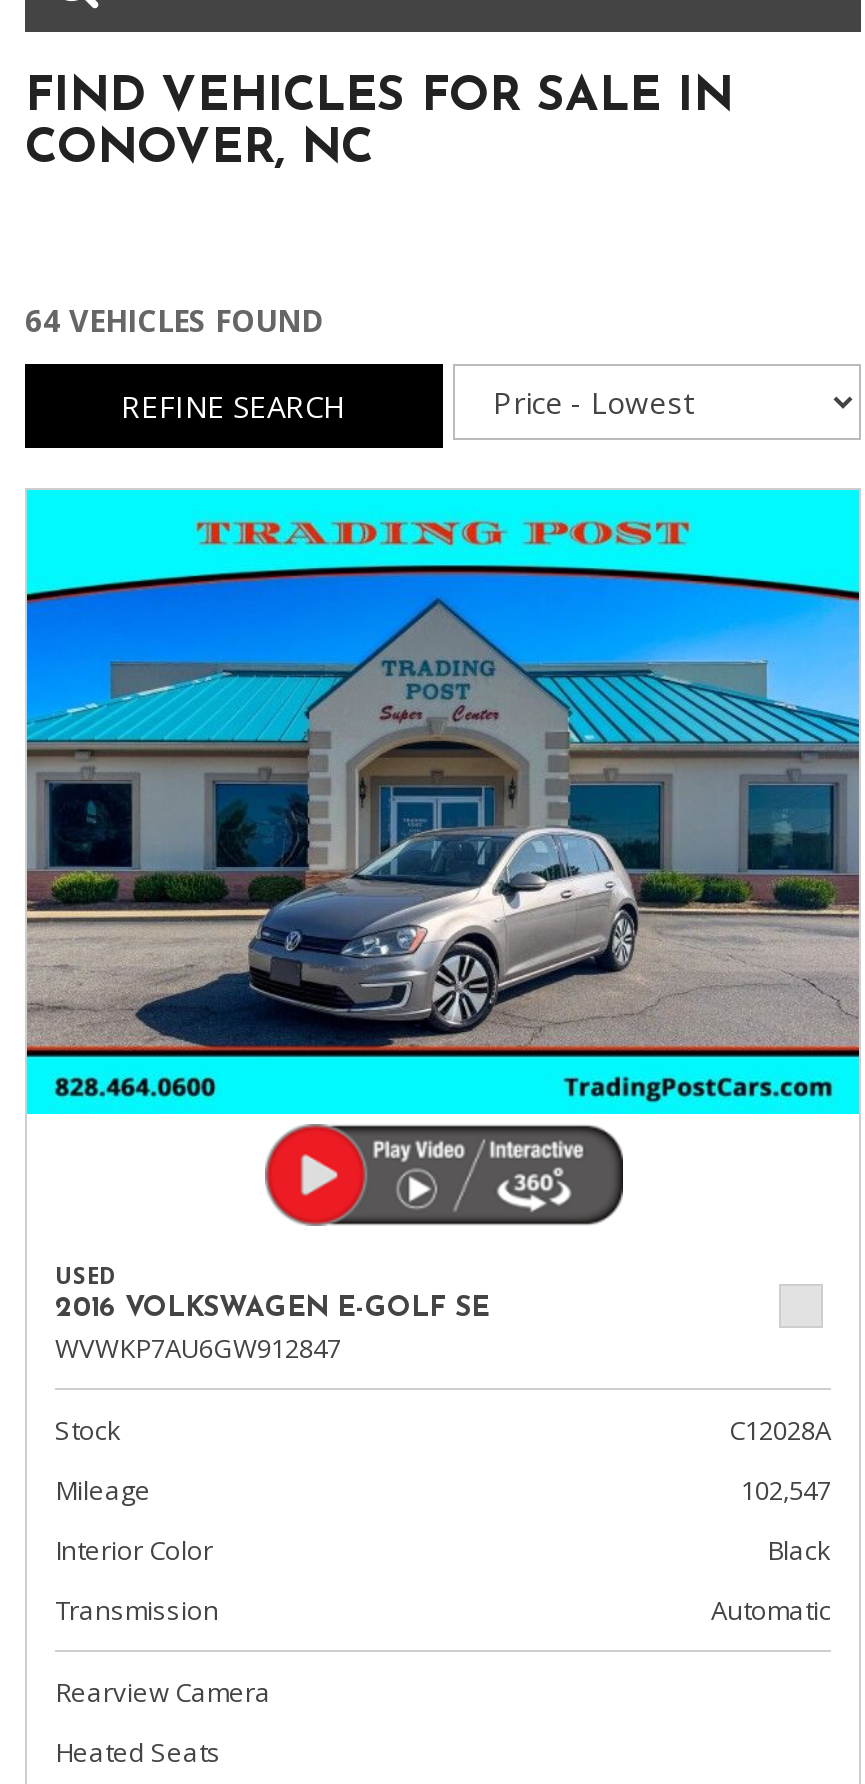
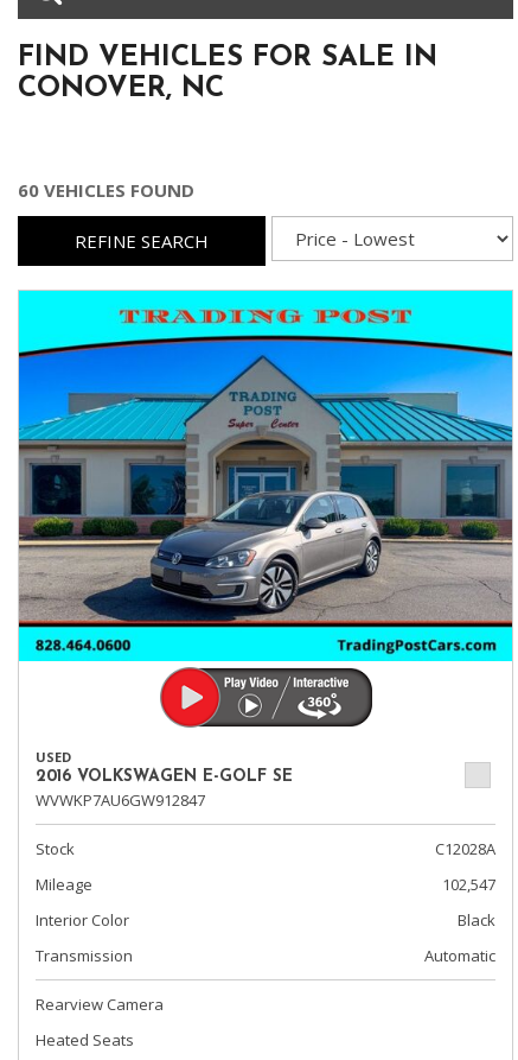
[25,300,323,340] 64 VEHICLES FOUND -> [18,178,194,202] 60 VEHICLES FOUND

